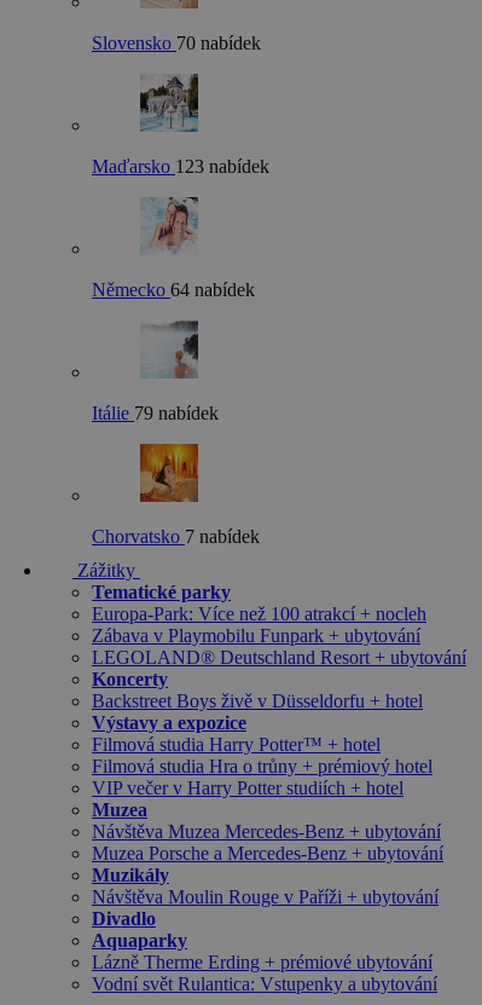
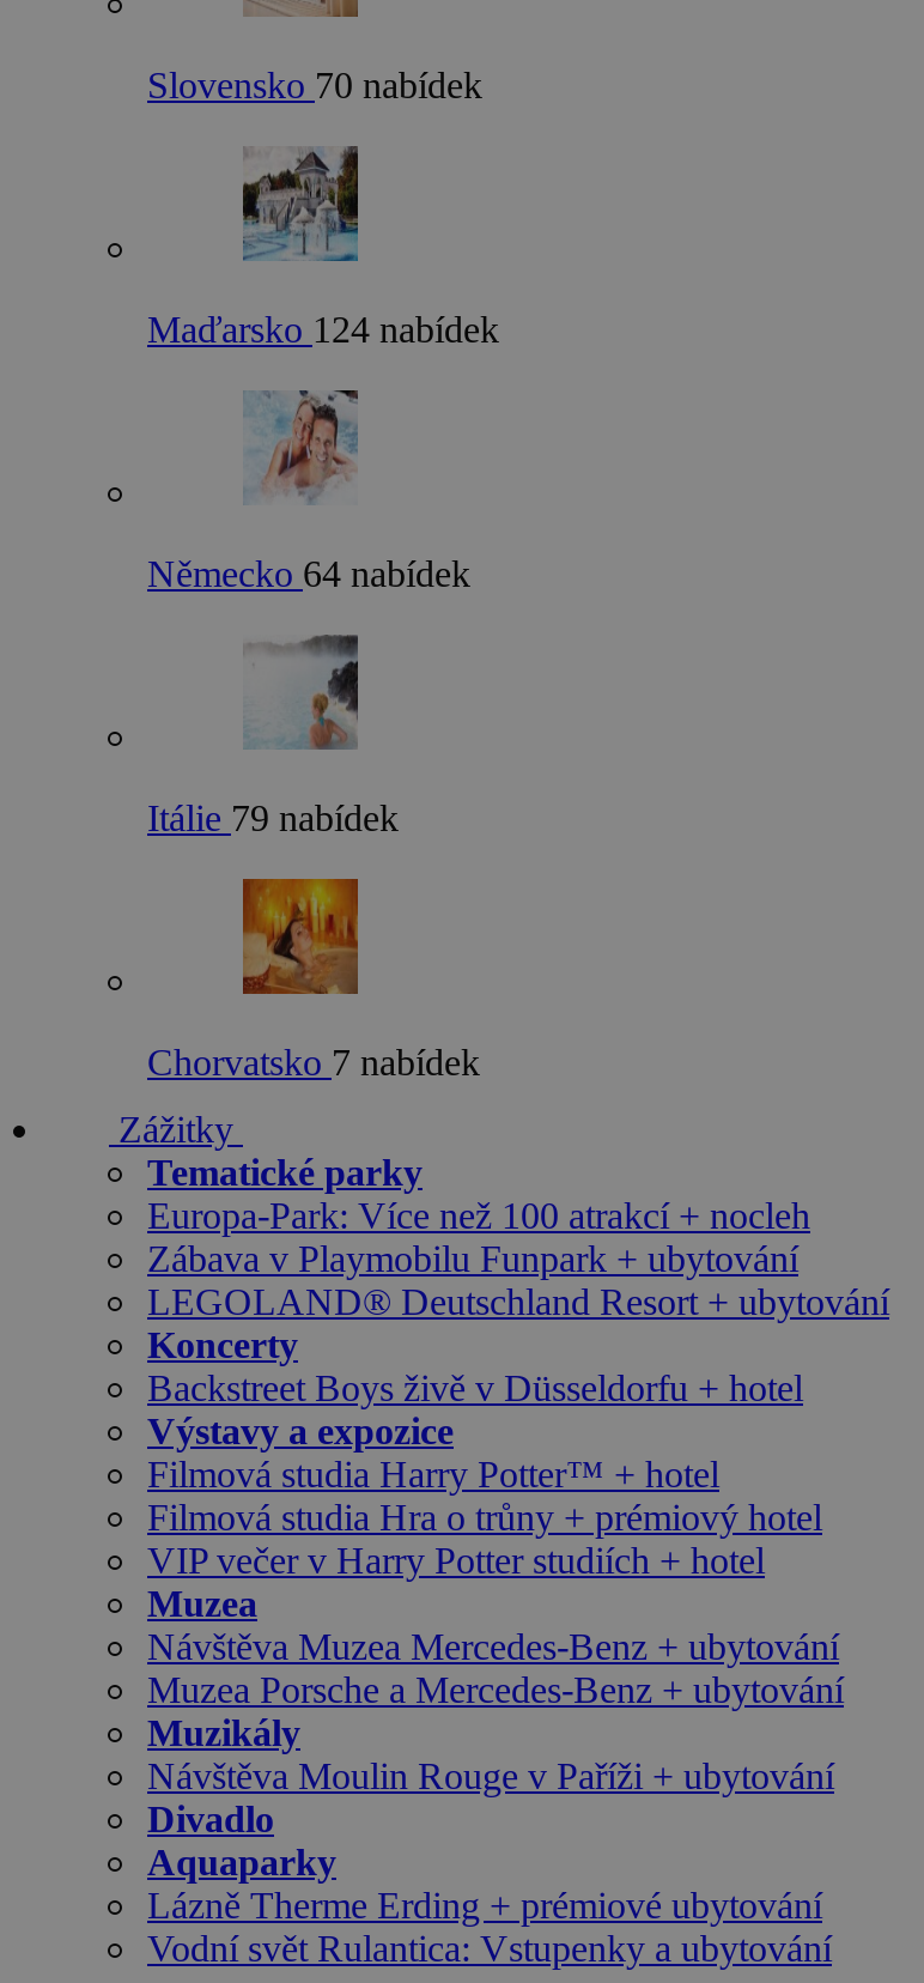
[92,157,269,177] Maďarsko 123 nabídek -> [147,310,499,351] Maďarsko 124 nabídek

